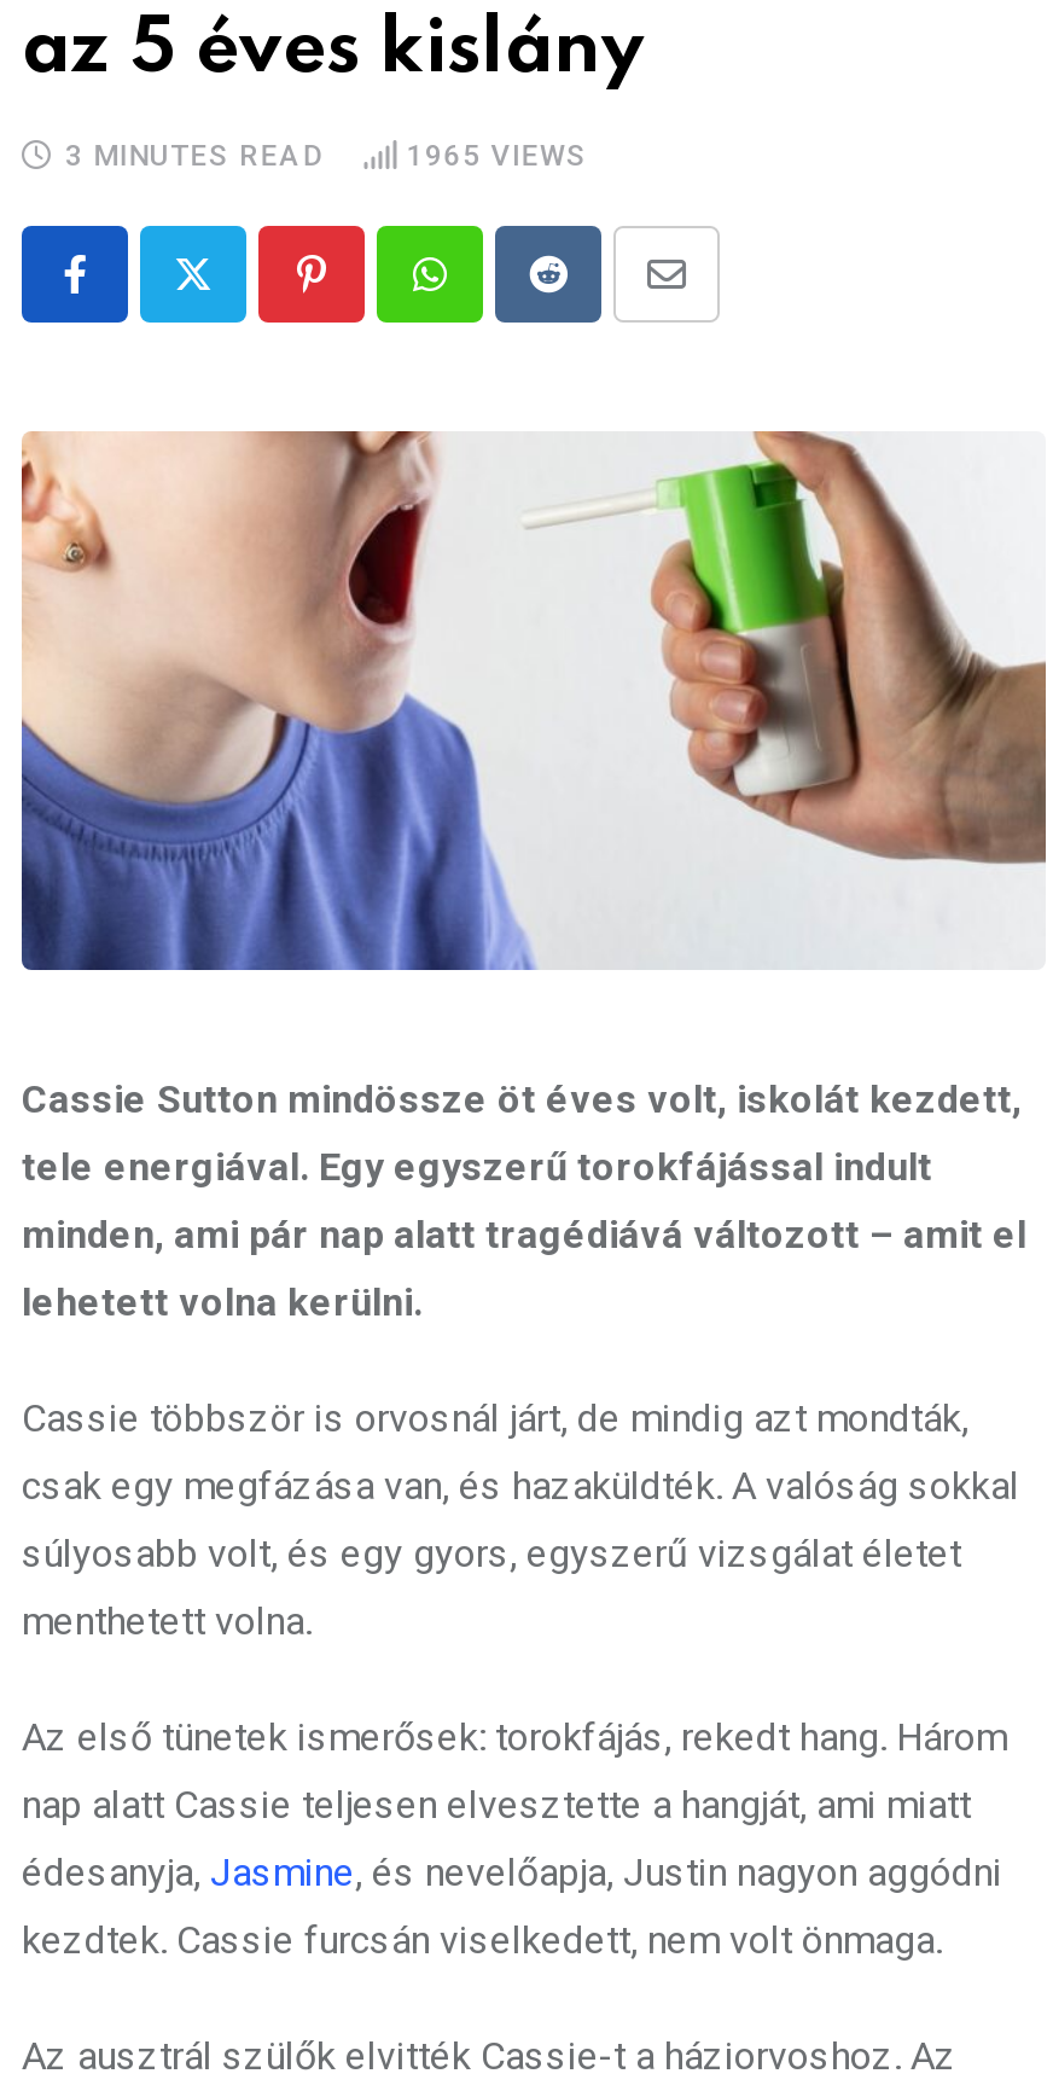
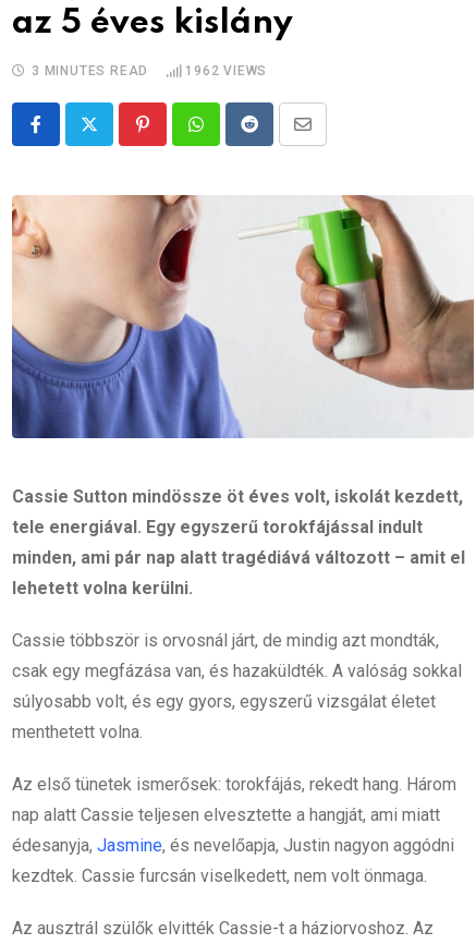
[406,139,587,173] 1965 VIEWS -> [185,63,267,78] 1962 VIEWS

